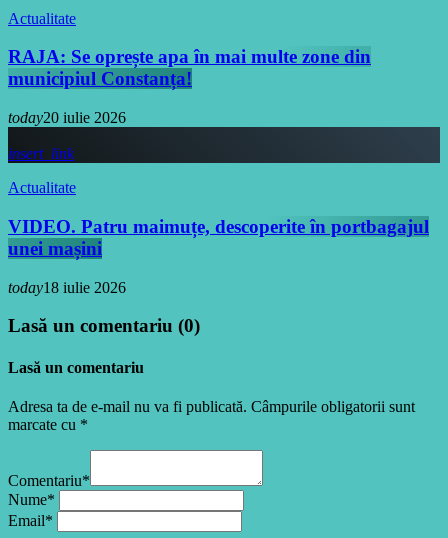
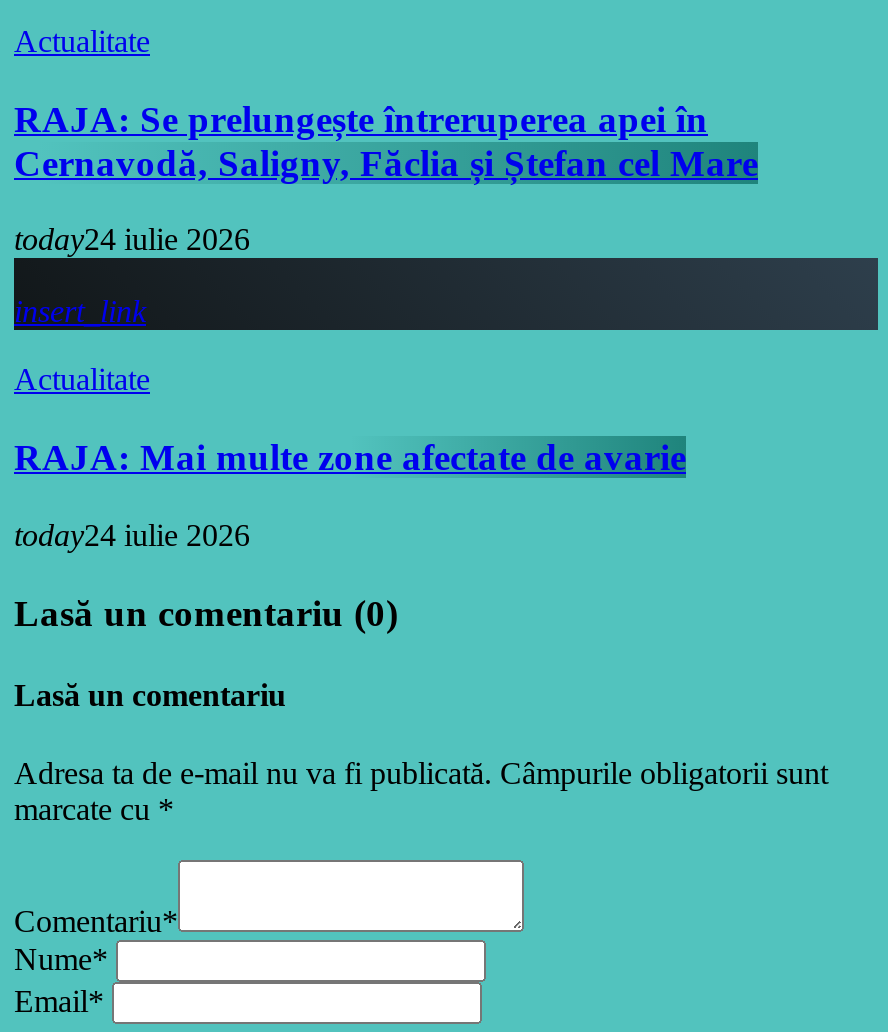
[8,46,371,89] RAJA: Se oprește apa în mai multe zone din | municipiul Constanța! -> [14,98,758,184] RAJA: Se prelungește întreruperea apei în | Cernavodă, Saligny, Făclia și Ștefan cel Mare
[8,109,126,126] today20 iulie 2026 -> [14,223,250,257] today24 iulie 2026
[8,216,429,259] VIDEO. Patru maimuțe, descoperite în portbagajul | unei mașini -> [14,437,686,479] RAJA: Mai multe zone afectate de avarie
[8,279,126,296] today18 iulie 2026 -> [14,518,250,552] today24 iulie 2026

